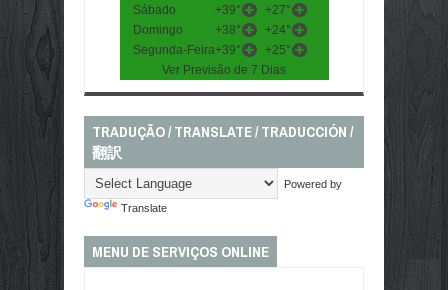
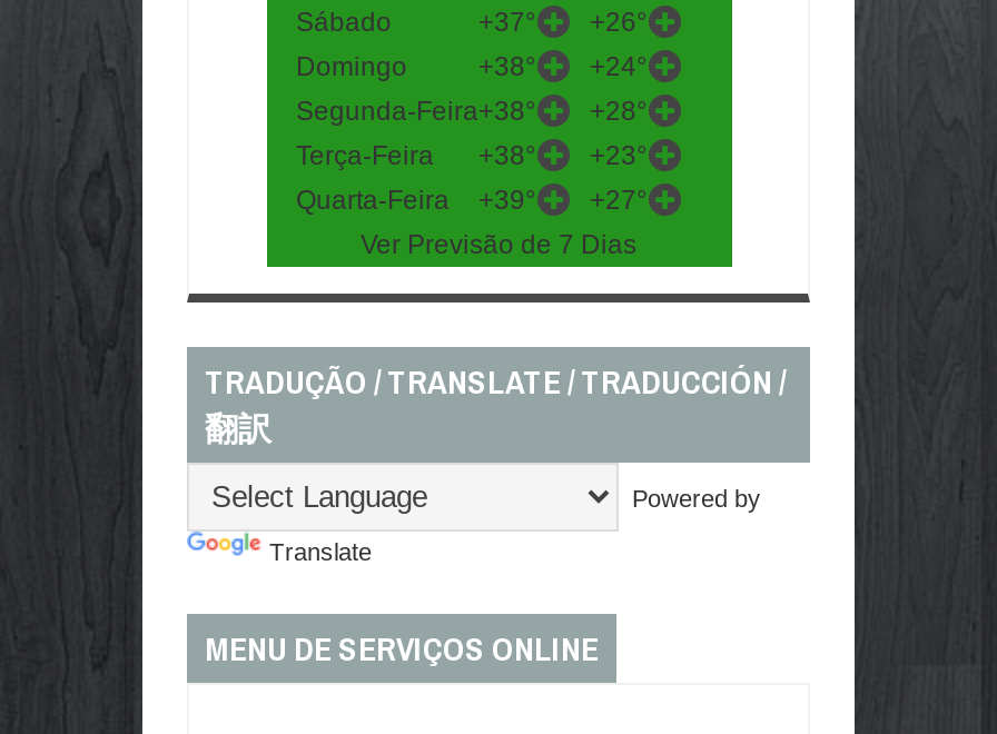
[215,3,241,17] +39° -> [478,7,536,38] +37°
[265,3,291,17] +27° -> [590,7,648,38] +26°
[133,43,291,57] Segunda-Feira+39° | +25° -> [296,96,648,216] Segunda-Feira+38° | +28° | Terça-Feira | +38° | +23° | Quarta-Feira | +39° | +27°

